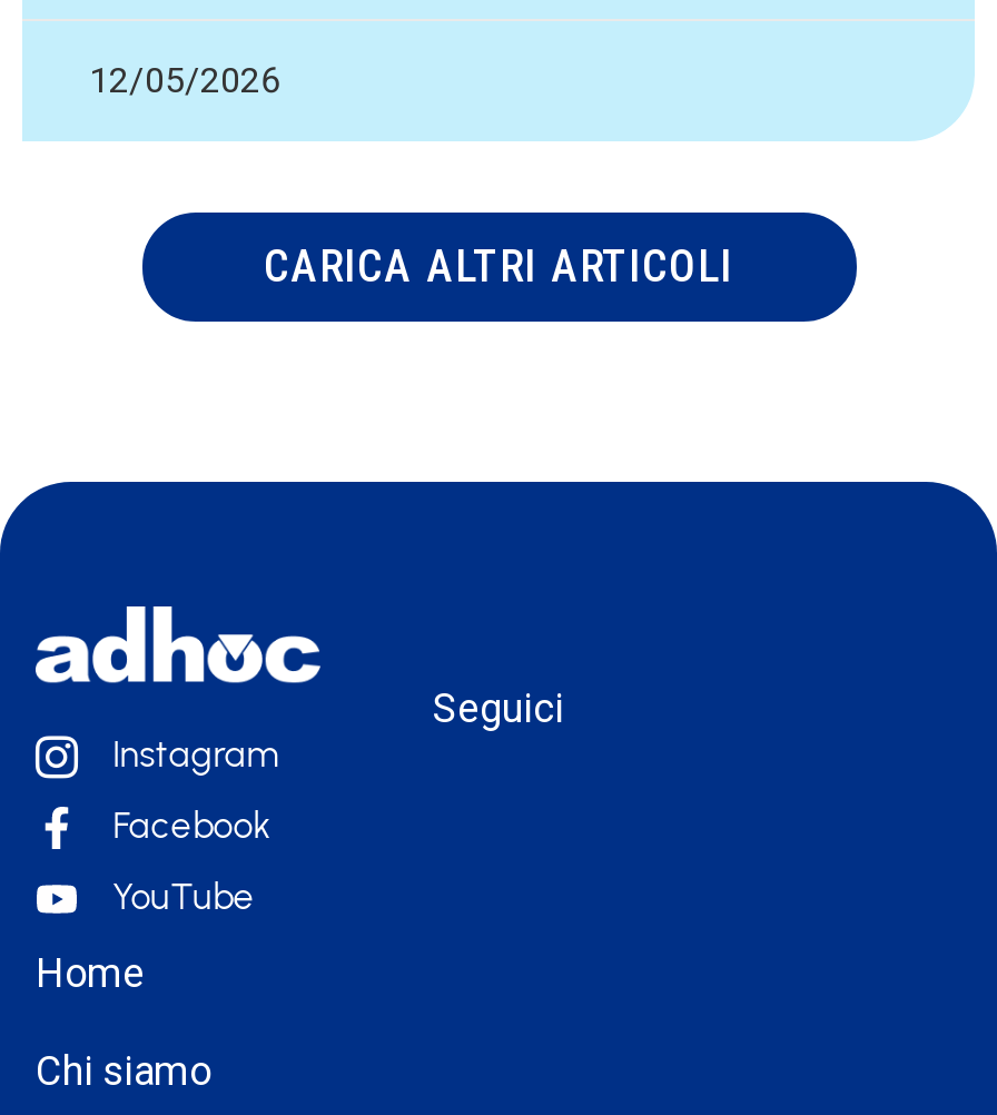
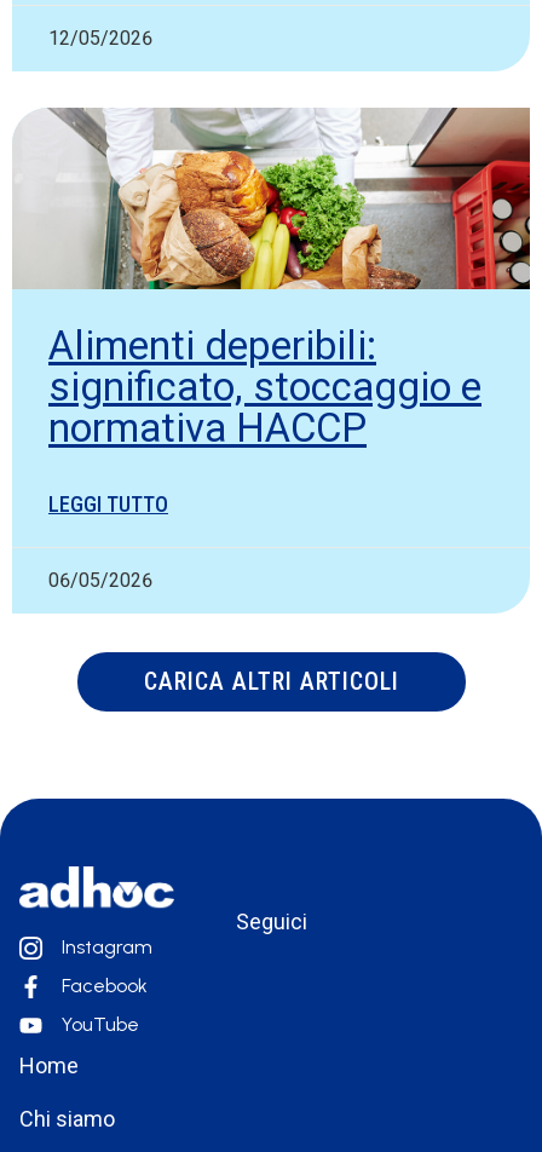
none -> [12,106,531,592] [image] | Alimenti deperibili: | significato, stoccaggio e | normativa HACCP | LEGGI TUTTO | 06/05/2026

